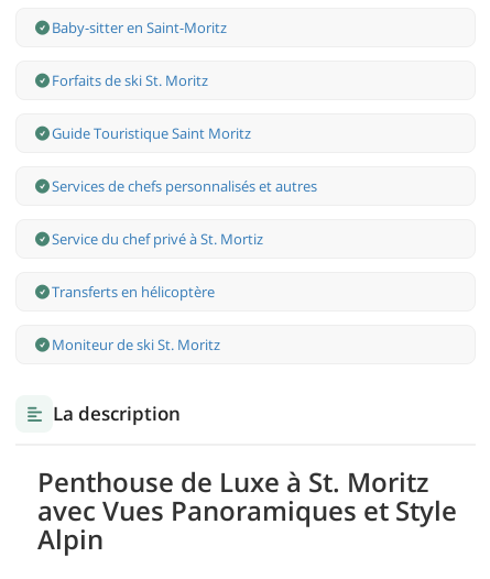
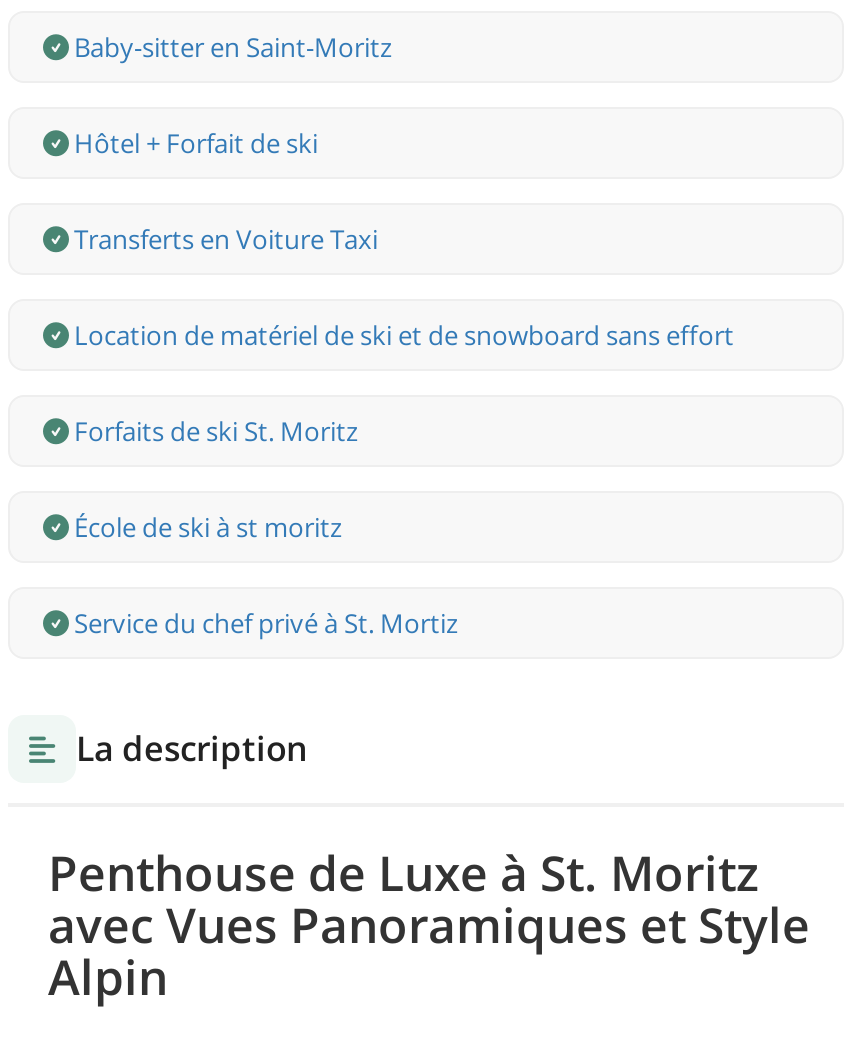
none -> [74,126,734,354] Hôtel + Forfait de ski | Transferts en Voiture Taxi | Location de matériel de ski et de snowboard sans effort
moved [52,71,208,91] -> [74,414,358,450]: Forfaits de ski St. Moritz
[52,124,317,196] Guide Touristique Saint Moritz | Services de chefs personnalisés et autres -> [74,510,342,546] École de ski à st moritz
moved [52,229,263,249] -> [74,606,458,642]: Service du chef privé à St. Mortiz
[52,282,220,355] Transferts en hélicoptère | Moniteur de ski St. Moritz -> none

